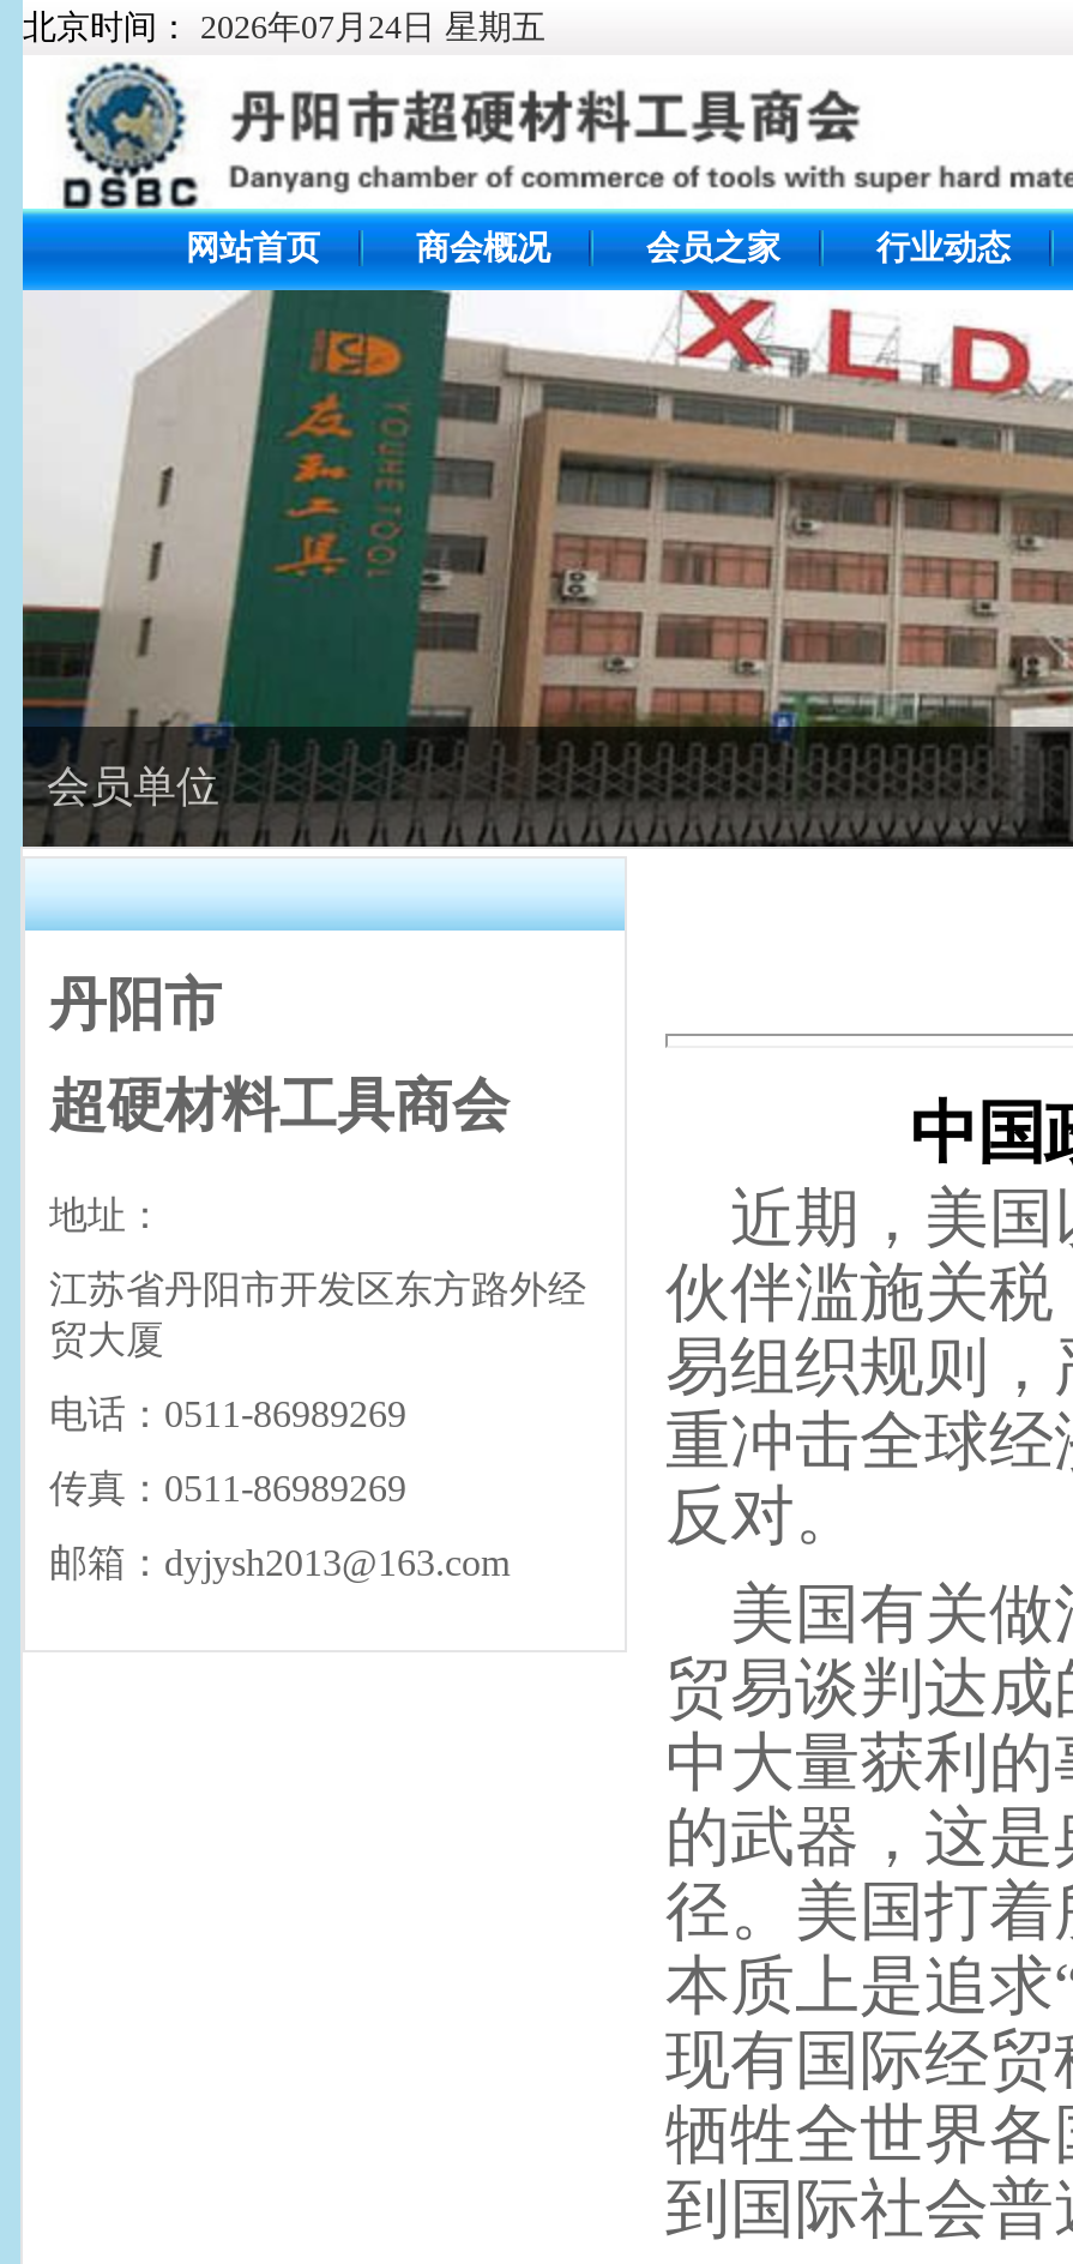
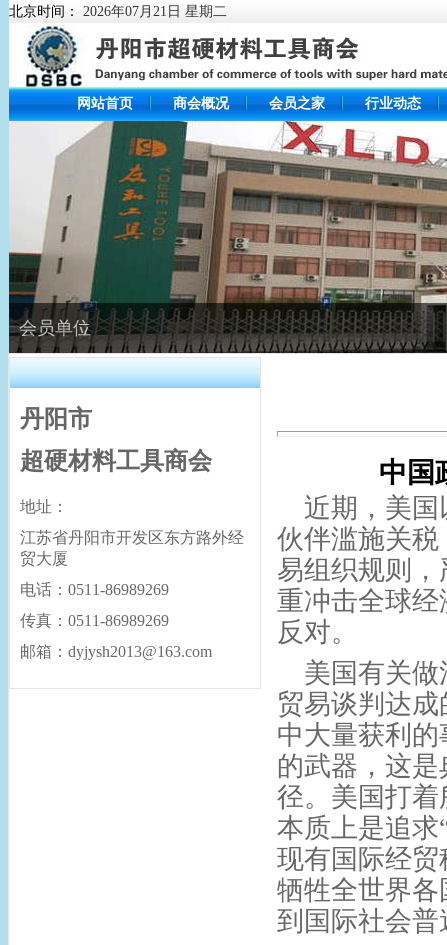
[23,10,545,46] 北京时间：2026年07月24日 星期五 -> [9,4,227,19] 北京时间：2026年07月21日 星期二

